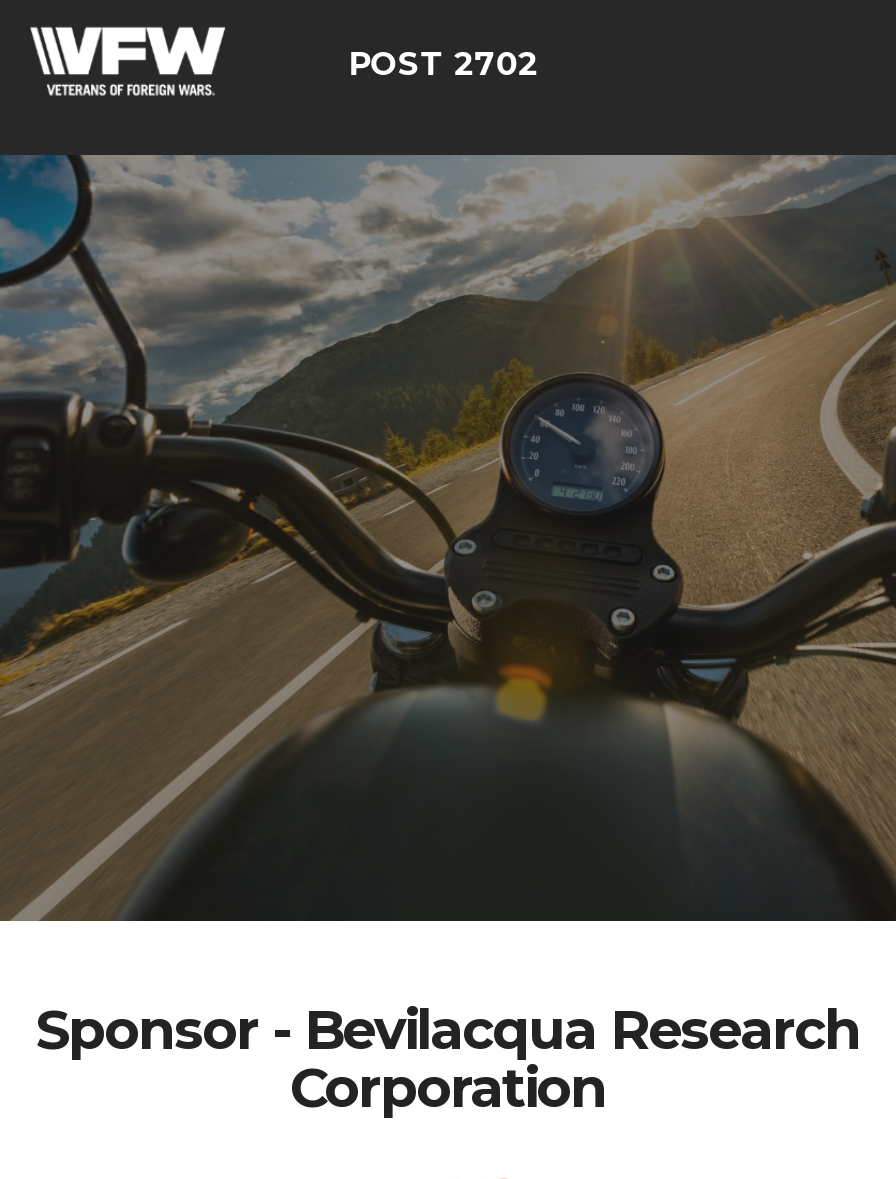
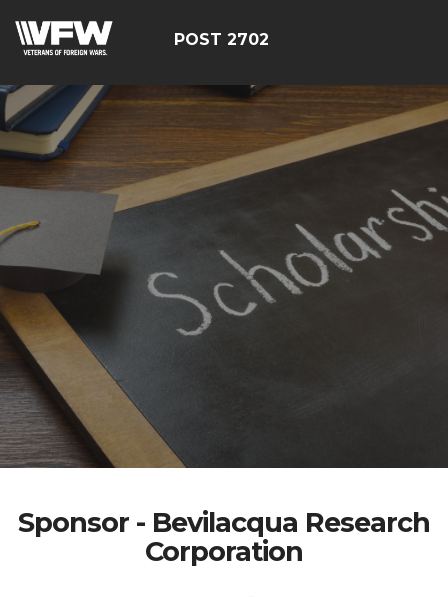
[6,153,890,923] [image] -> [3,85,445,469] [image]

